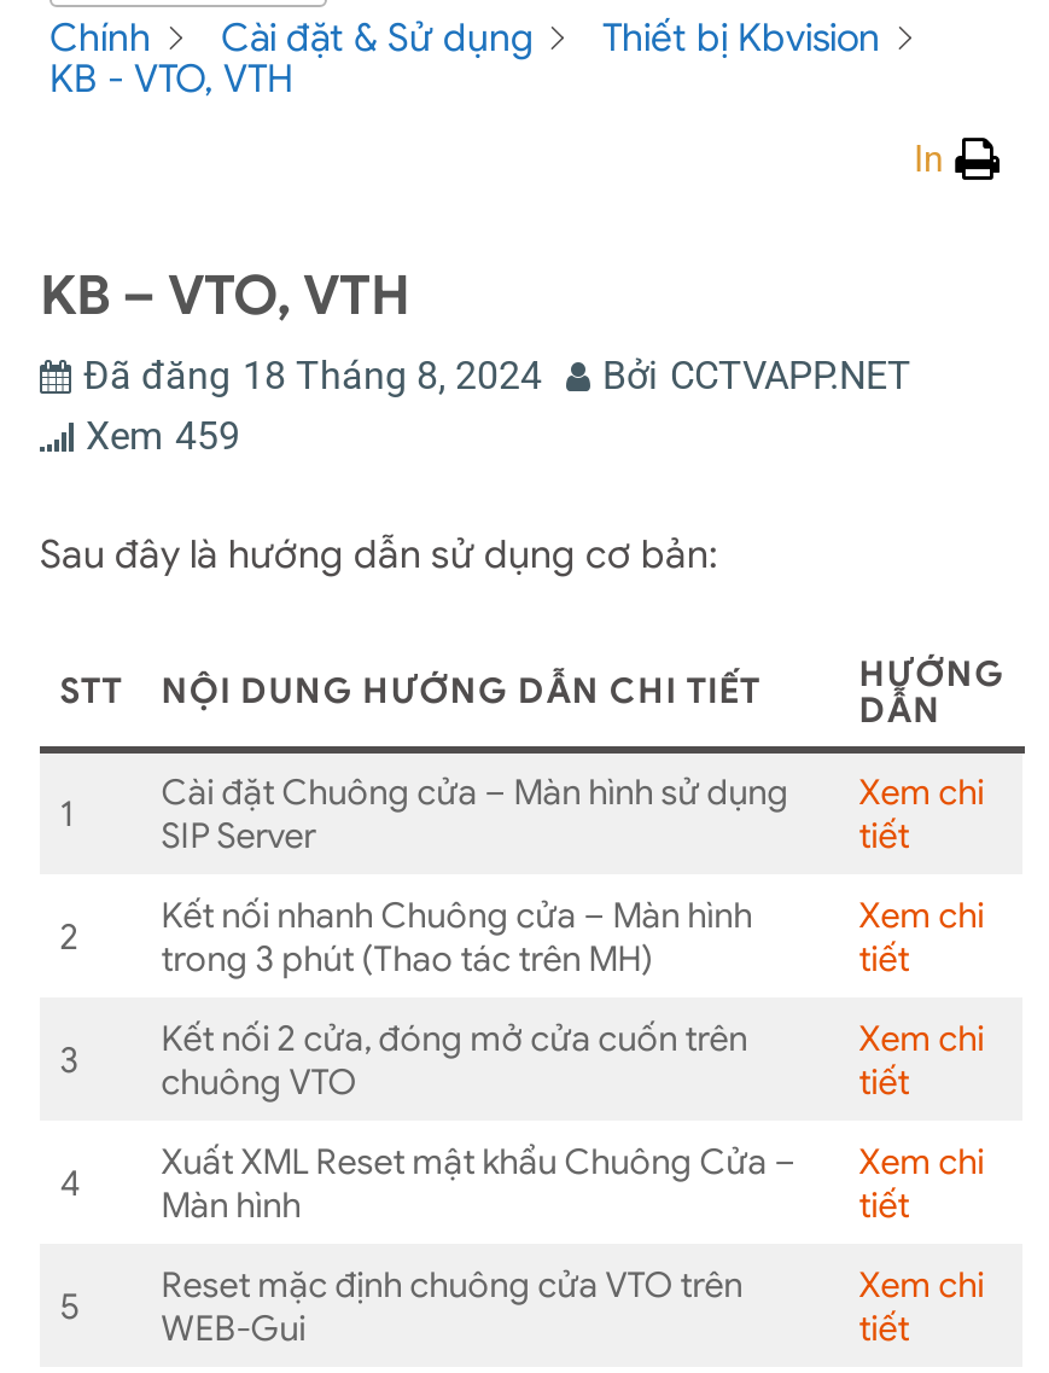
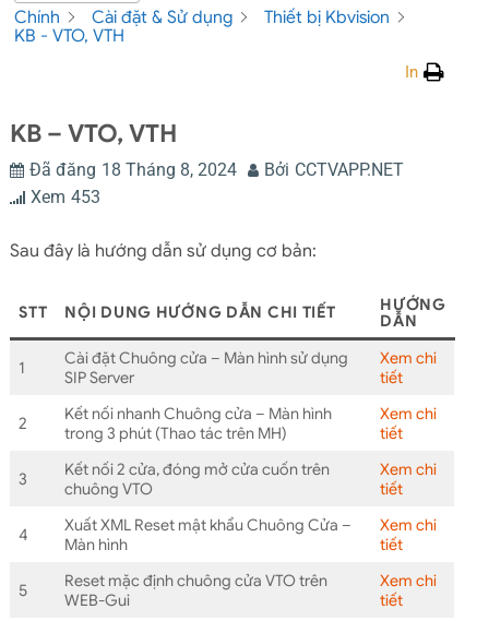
[86,413,240,459] Xem 459 -> [31,187,100,207] Xem 453

